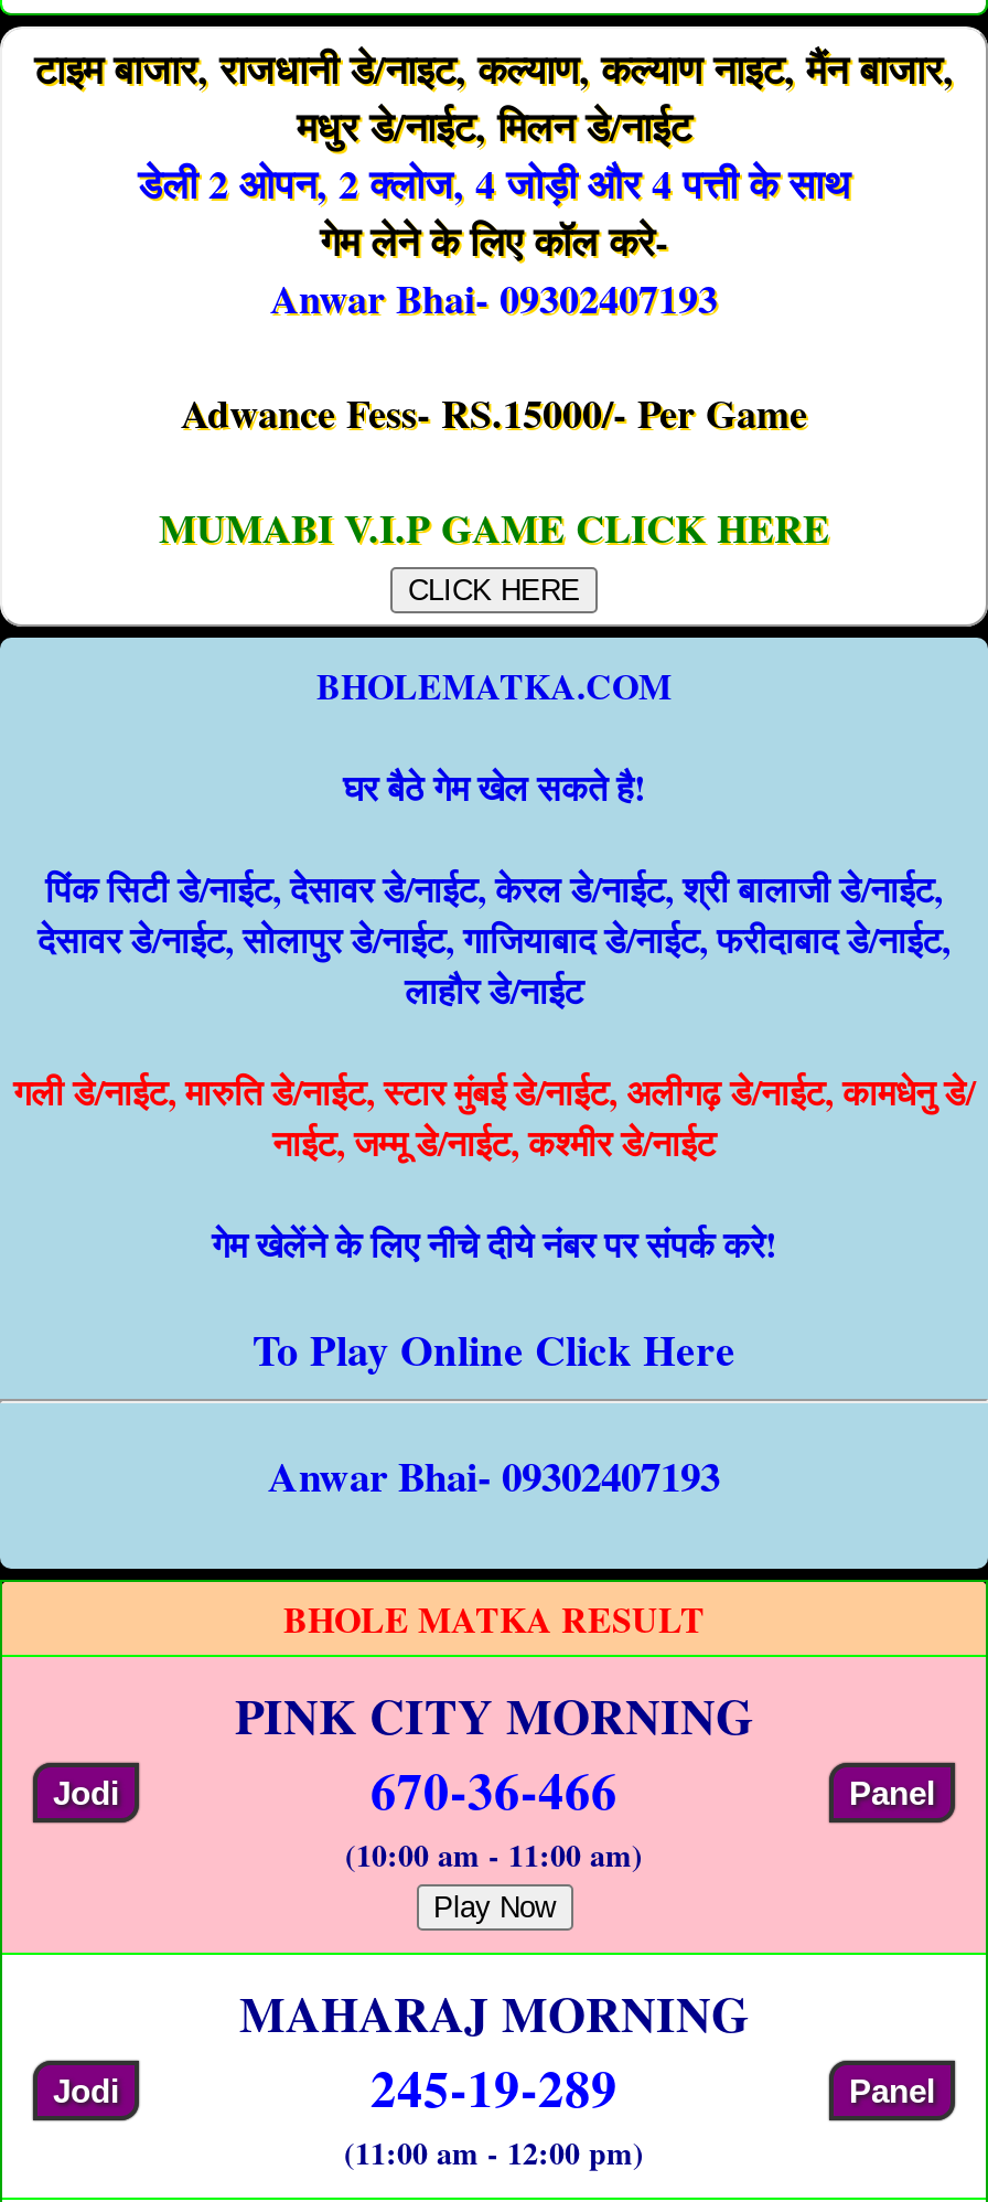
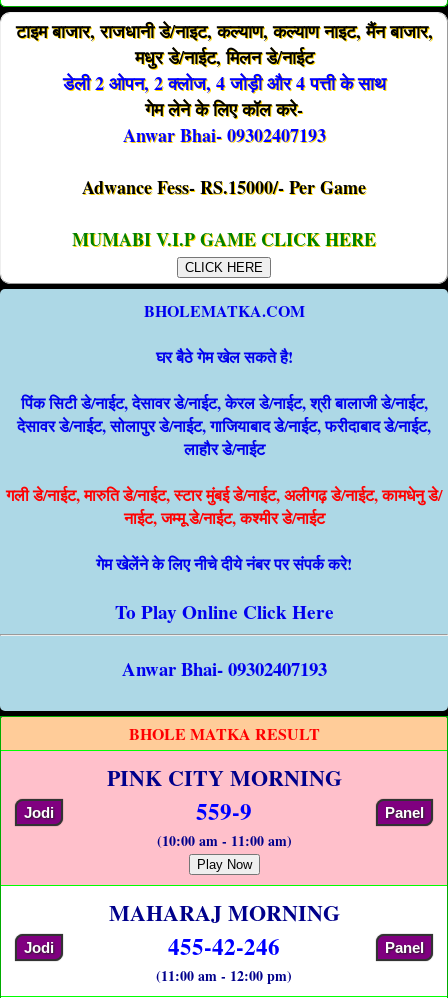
[370,1751,617,1826] 670-36-466 -> [196,794,252,828] 559-9
[370,2049,617,2124] 245-19-289 -> [168,929,280,963] 455-42-246

